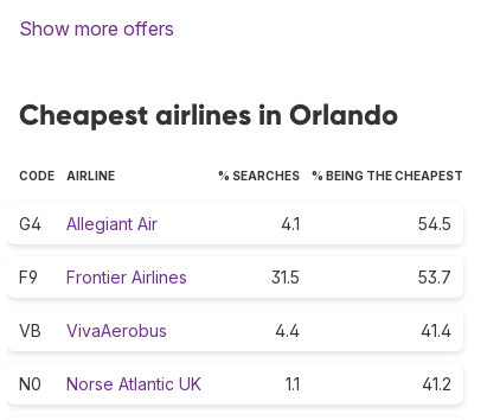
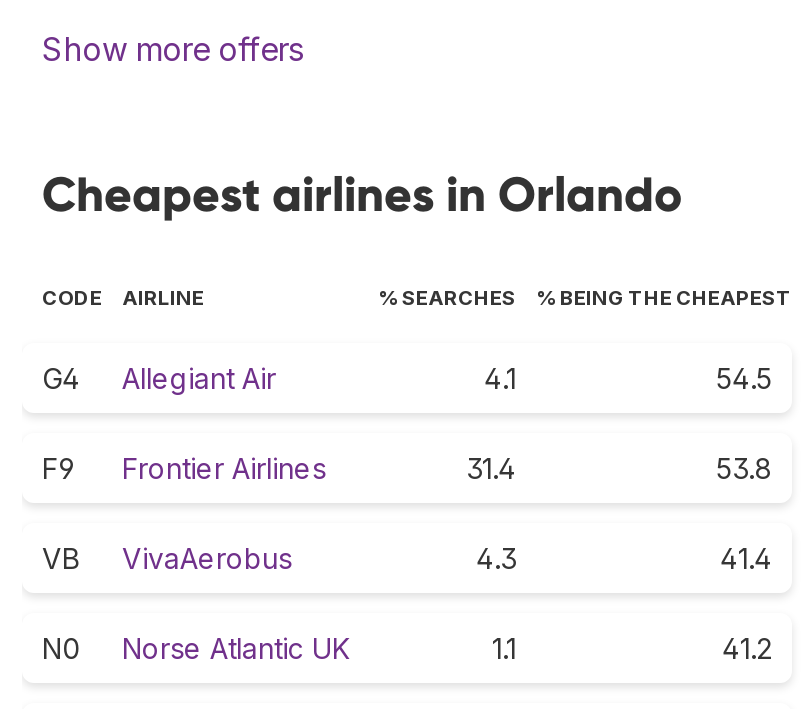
[271,267,300,287] 31.5 -> [466,450,516,484] 31.4
[418,267,451,287] 53.7 -> [716,450,772,484] 53.8
[275,320,300,340] 4.4 -> [476,540,516,574] 4.3

